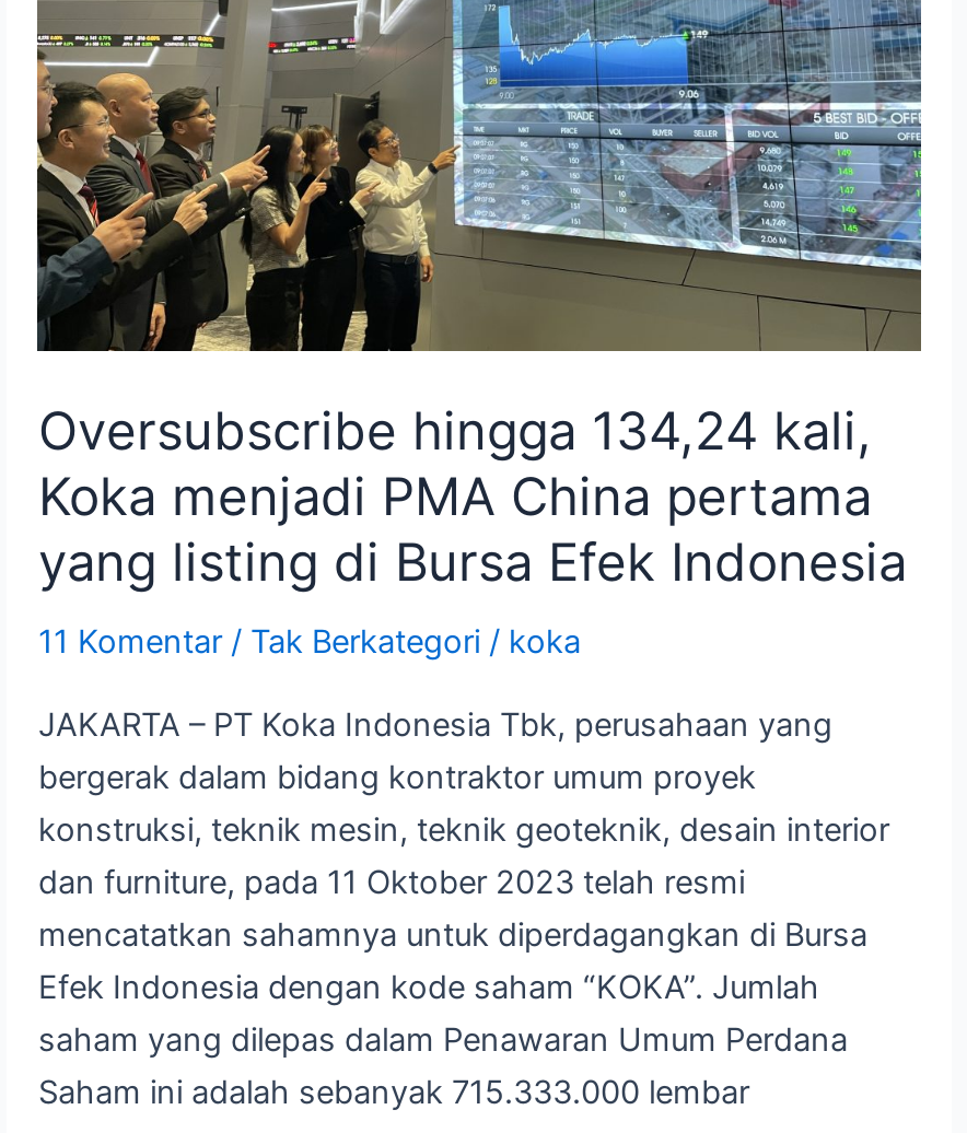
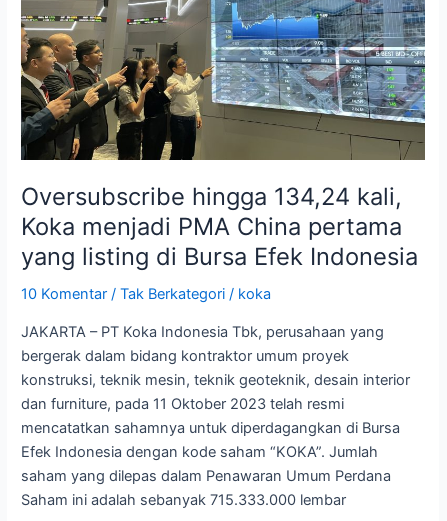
[38,624,581,663] 11 Komentar / Tak Berkategori / koka -> [21,285,271,303] 10 Komentar / Tak Berkategori / koka

